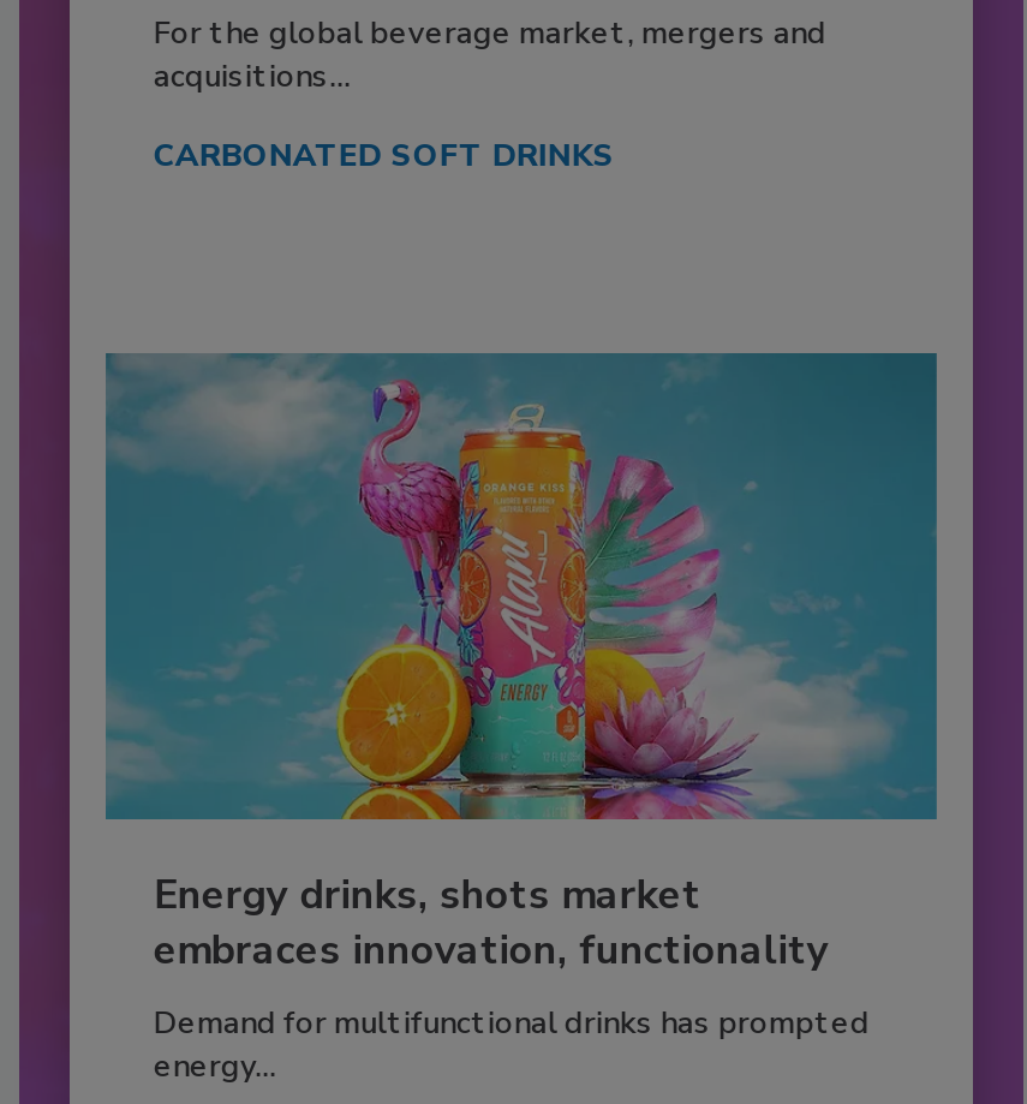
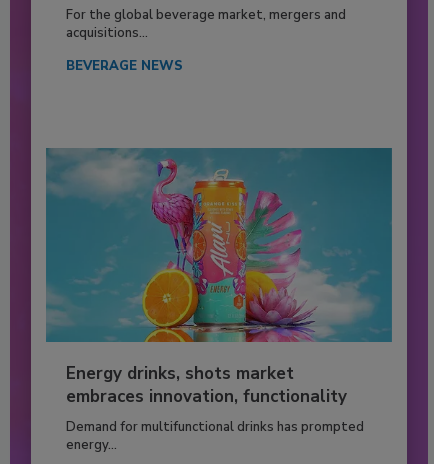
[154,134,615,177] CARBONATED SOFT DRINKS -> [66,57,183,75] BEVERAGE NEWS

